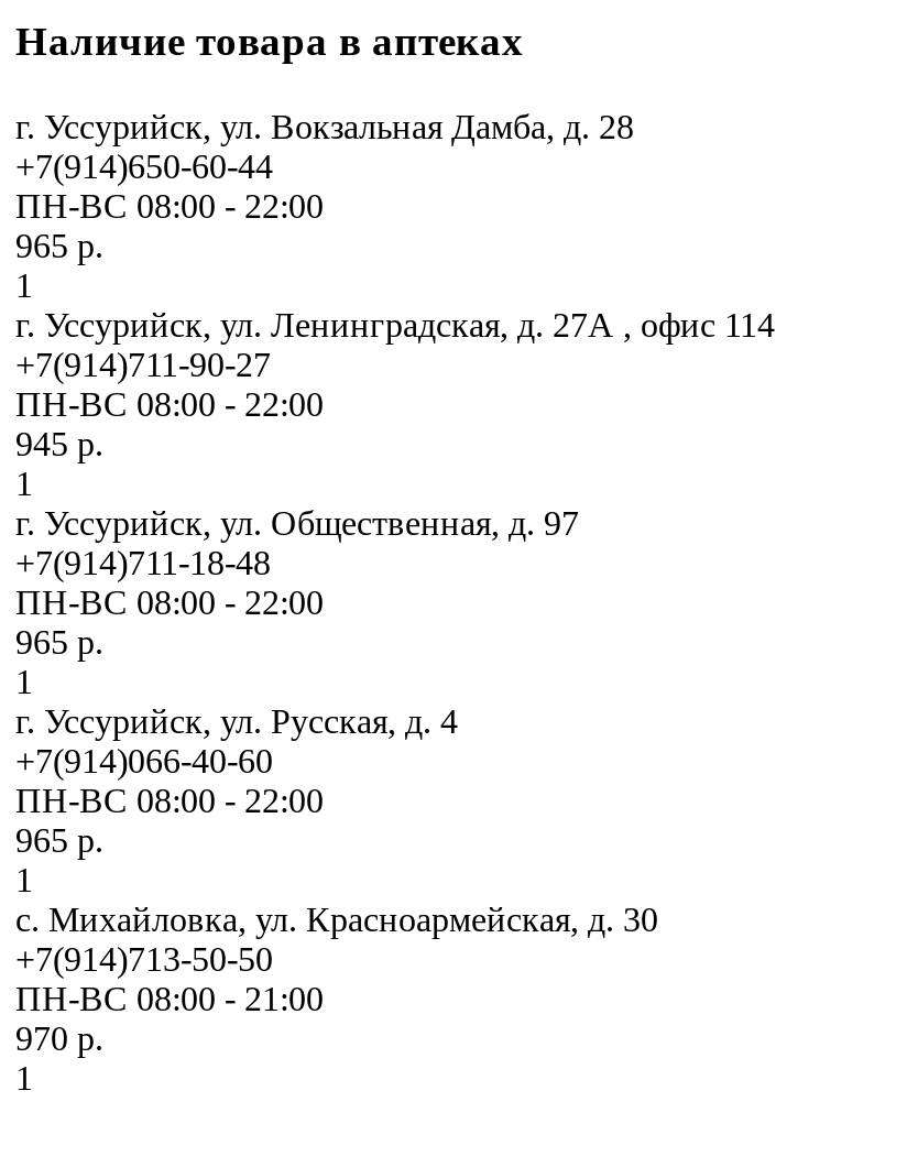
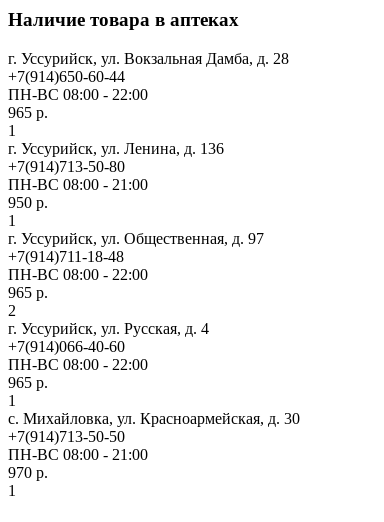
[15,306,775,462] г. Уссурийск, ул. Ленинградская, д. 27А , офис 114 | +7(914)711-90-27 | ПН-ВС 08:00 - 22:00 | 945 р. -> [8,140,224,211] г. Уссурийск, ул. Ленина, д. 136 | +7(914)713-50-80 | ПН-ВС 08:00 - 21:00 | 950 р.
[15,663,33,700] 1 -> [8,302,16,319] 2

